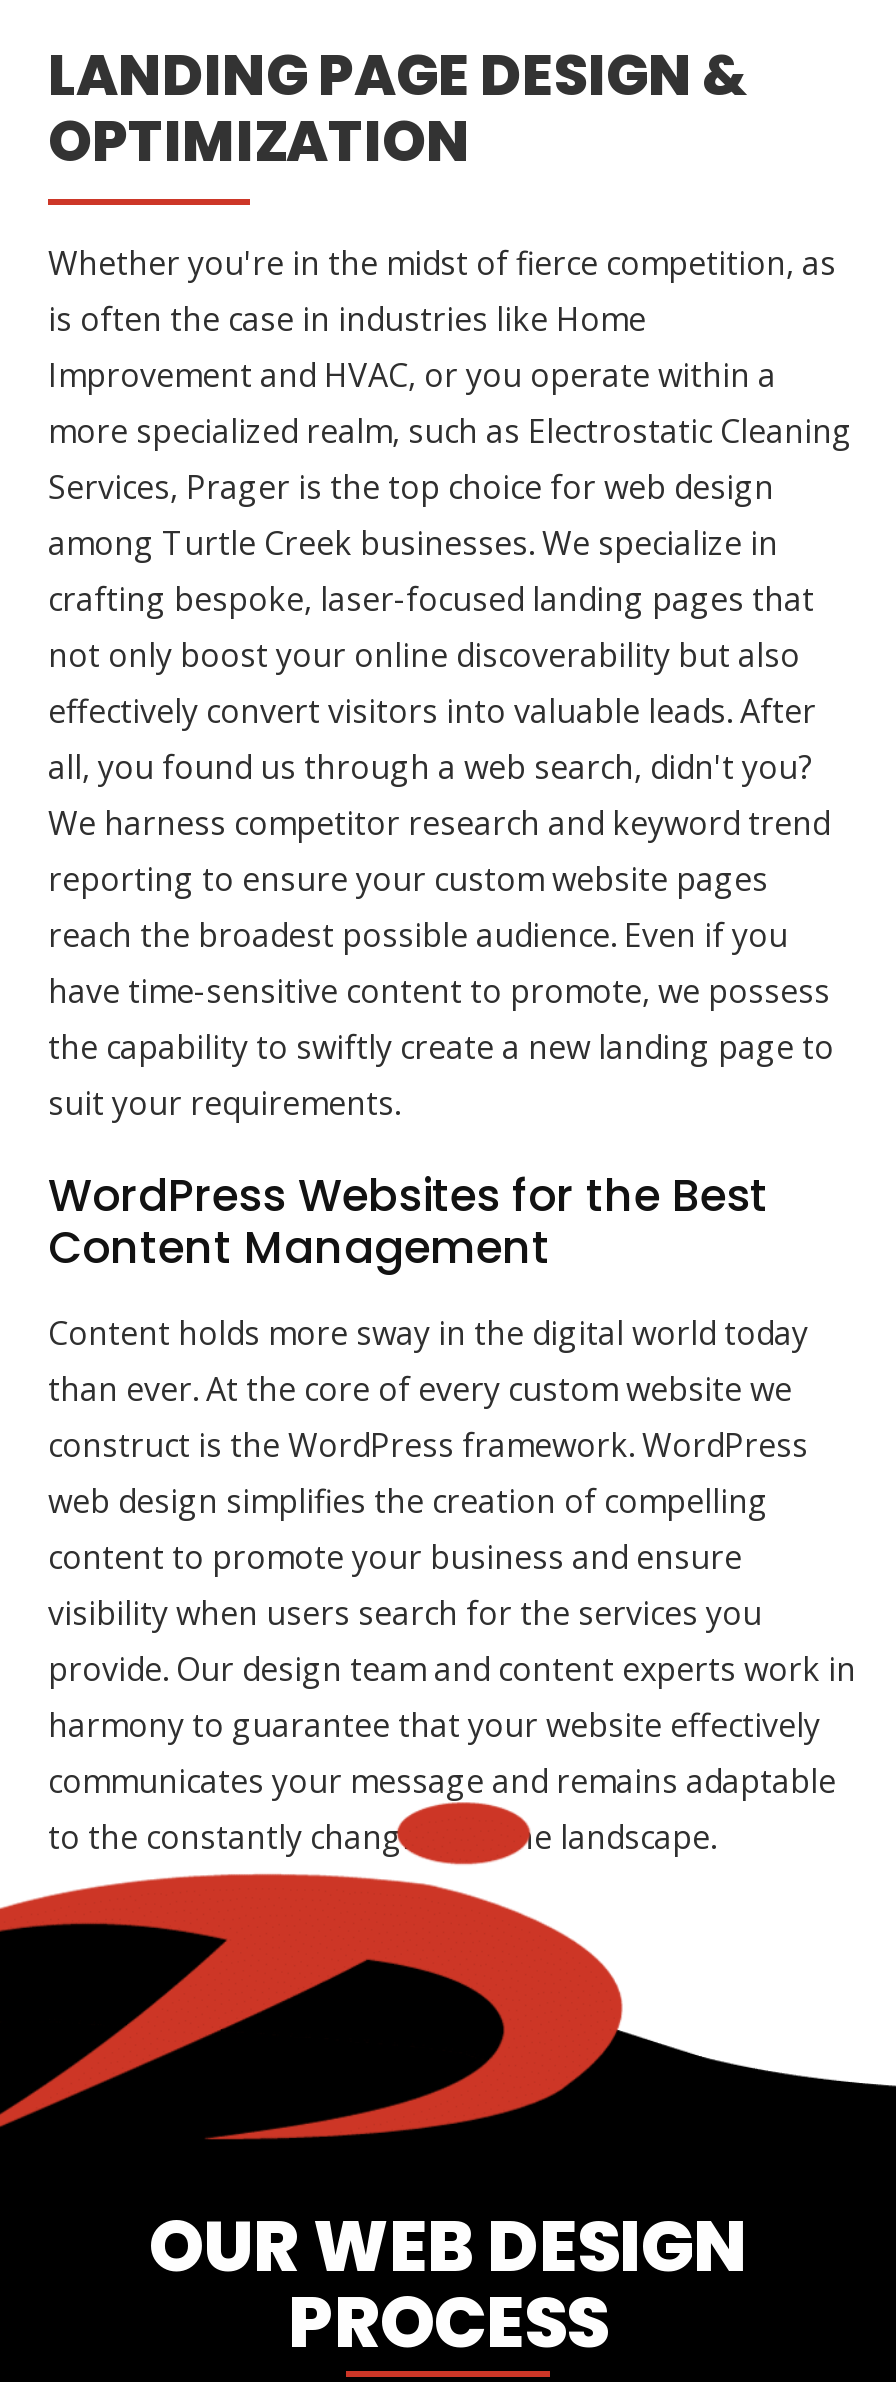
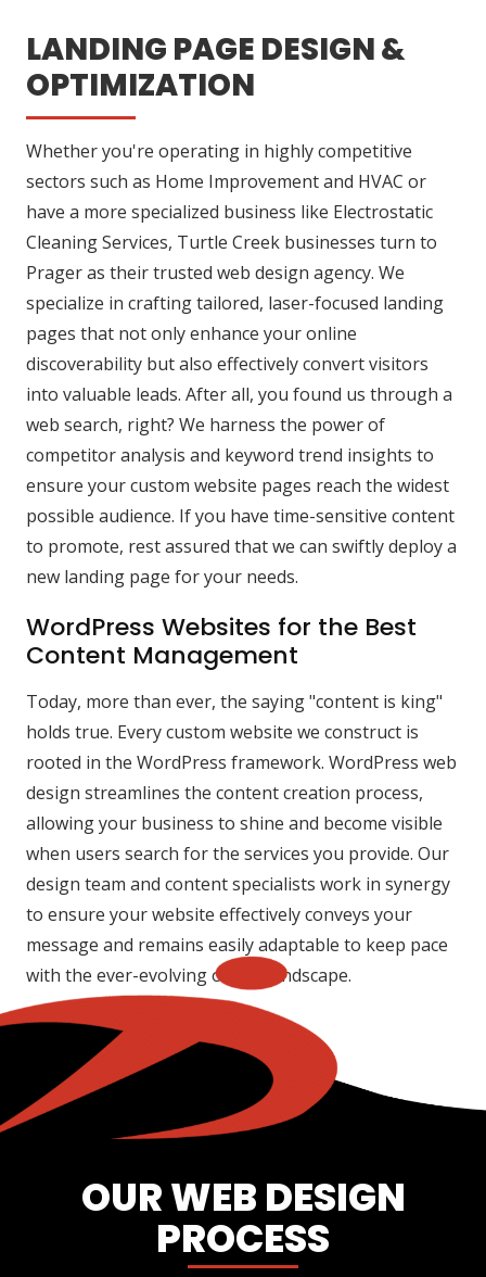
[48,241,852,1125] Whether you're in the midst of fierce competition, as | is often the case in industries like Home | Improvement and HVAC, or you operate within a | more specialized realm, such as Electrostatic Cleaning | Services, Prager is the top choice for web design | among Turtle Creek businesses. We specialize in | crafting bespoke, laser-focused landing pages that | not only boost your online discoverability but also | effectively convert visitors into valuable leads. After | all, you found us through a web search, didn't you? | We harness competitor research and keyword trend | reporting to ensure your custom website pages | reach the broadest possible audience. Even if you | have time-sensitive content to promote, we possess | the capability to swiftly create a new landing page to | suit your requirements. -> [26,139,457,589] Whether you're operating in highly competitive | sectors such as Home Improvement and HVAC or | have a more specialized business like Electrostatic | Cleaning Services, Turtle Creek businesses turn to | Prager as their trusted web design agency. We | specialize in crafting tailored, laser-focused landing | pages that not only enhance your online | discoverability but also effectively convert visitors | into valuable leads. After all, you found us through a | web search, right? We harness the power of | competitor analysis and keyword trend insights to | ensure your custom website pages reach the widest | possible audience. If you have time-sensitive content | to promote, rest assured that we can swiftly deploy a | new landing page for your needs.
[48,1311,856,1859] Content holds more sway in the digital world today | than ever. At the core of every custom website we | construct is the WordPress framework. WordPress | web design simplifies the creation of compelling | content to promote your business and ensure | visibility when users search for the services you | provide. Our design team and content experts work in | harmony to guarantee that your website effectively | communicates your message and remains adaptable | to the constantly changing online landscape. -> [26,690,457,987] Today, more than ever, the saying "content is king" | holds true. Every custom website we construct is | rooted in the WordPress framework. WordPress web | design streamlines the content creation process, | allowing your business to shine and become visible | when users search for the services you provide. Our | design team and content specialists work in synergy | to ensure your website effectively conveys your | message and remains easily adaptable to keep pace | with the ever-evolving online landscape.

